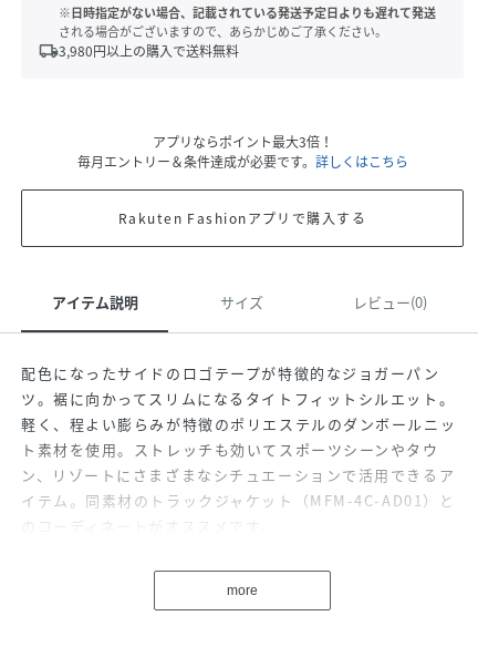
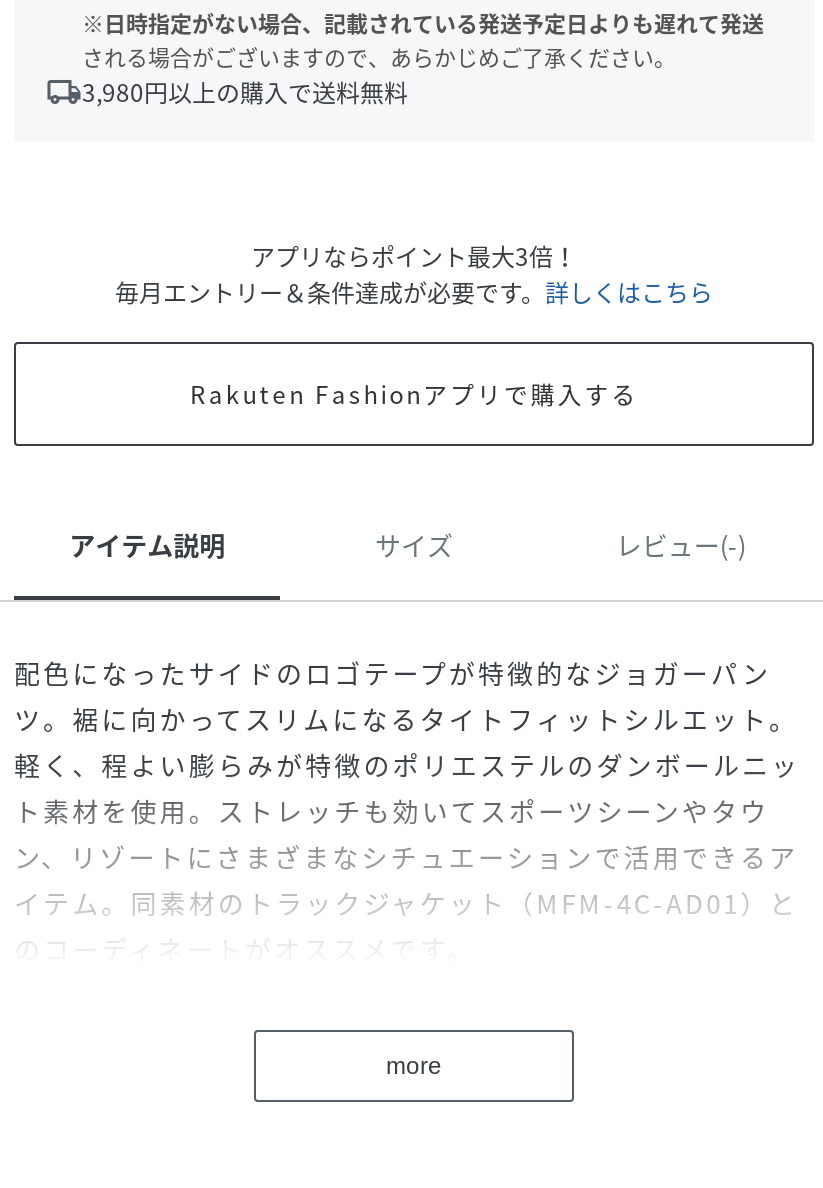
[353,291,427,312] レビュー(0) -> [616,526,746,564] レビュー(-)

